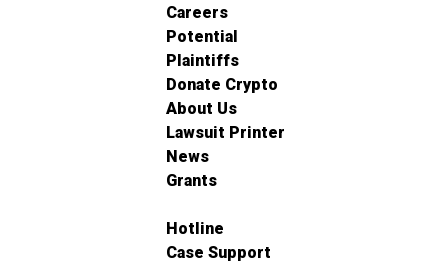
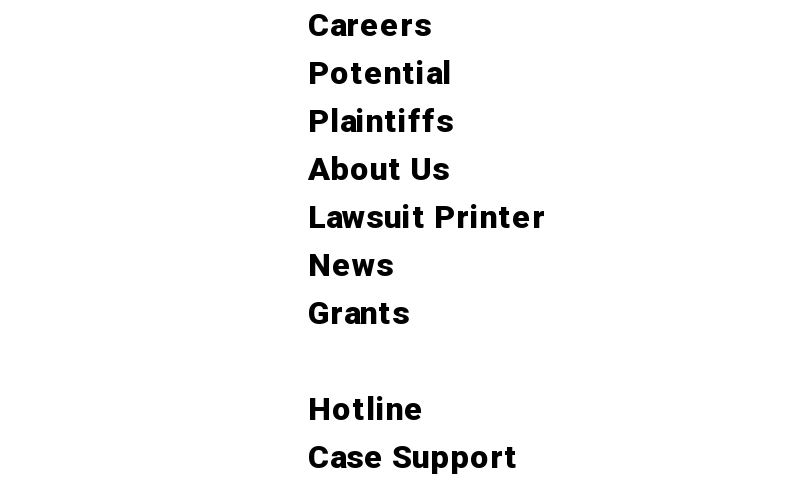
[165,75,277,94] Donate Crypto -> none

